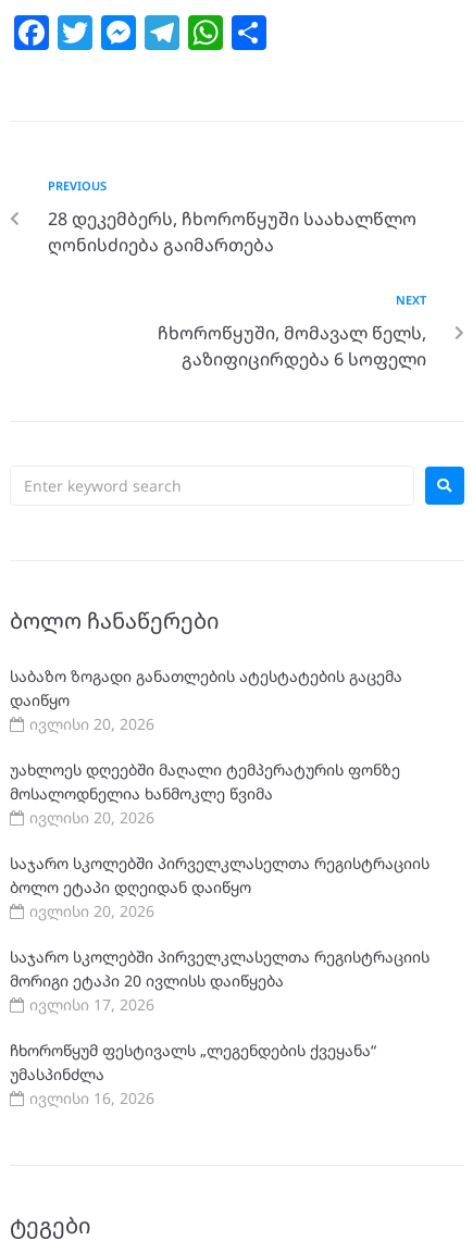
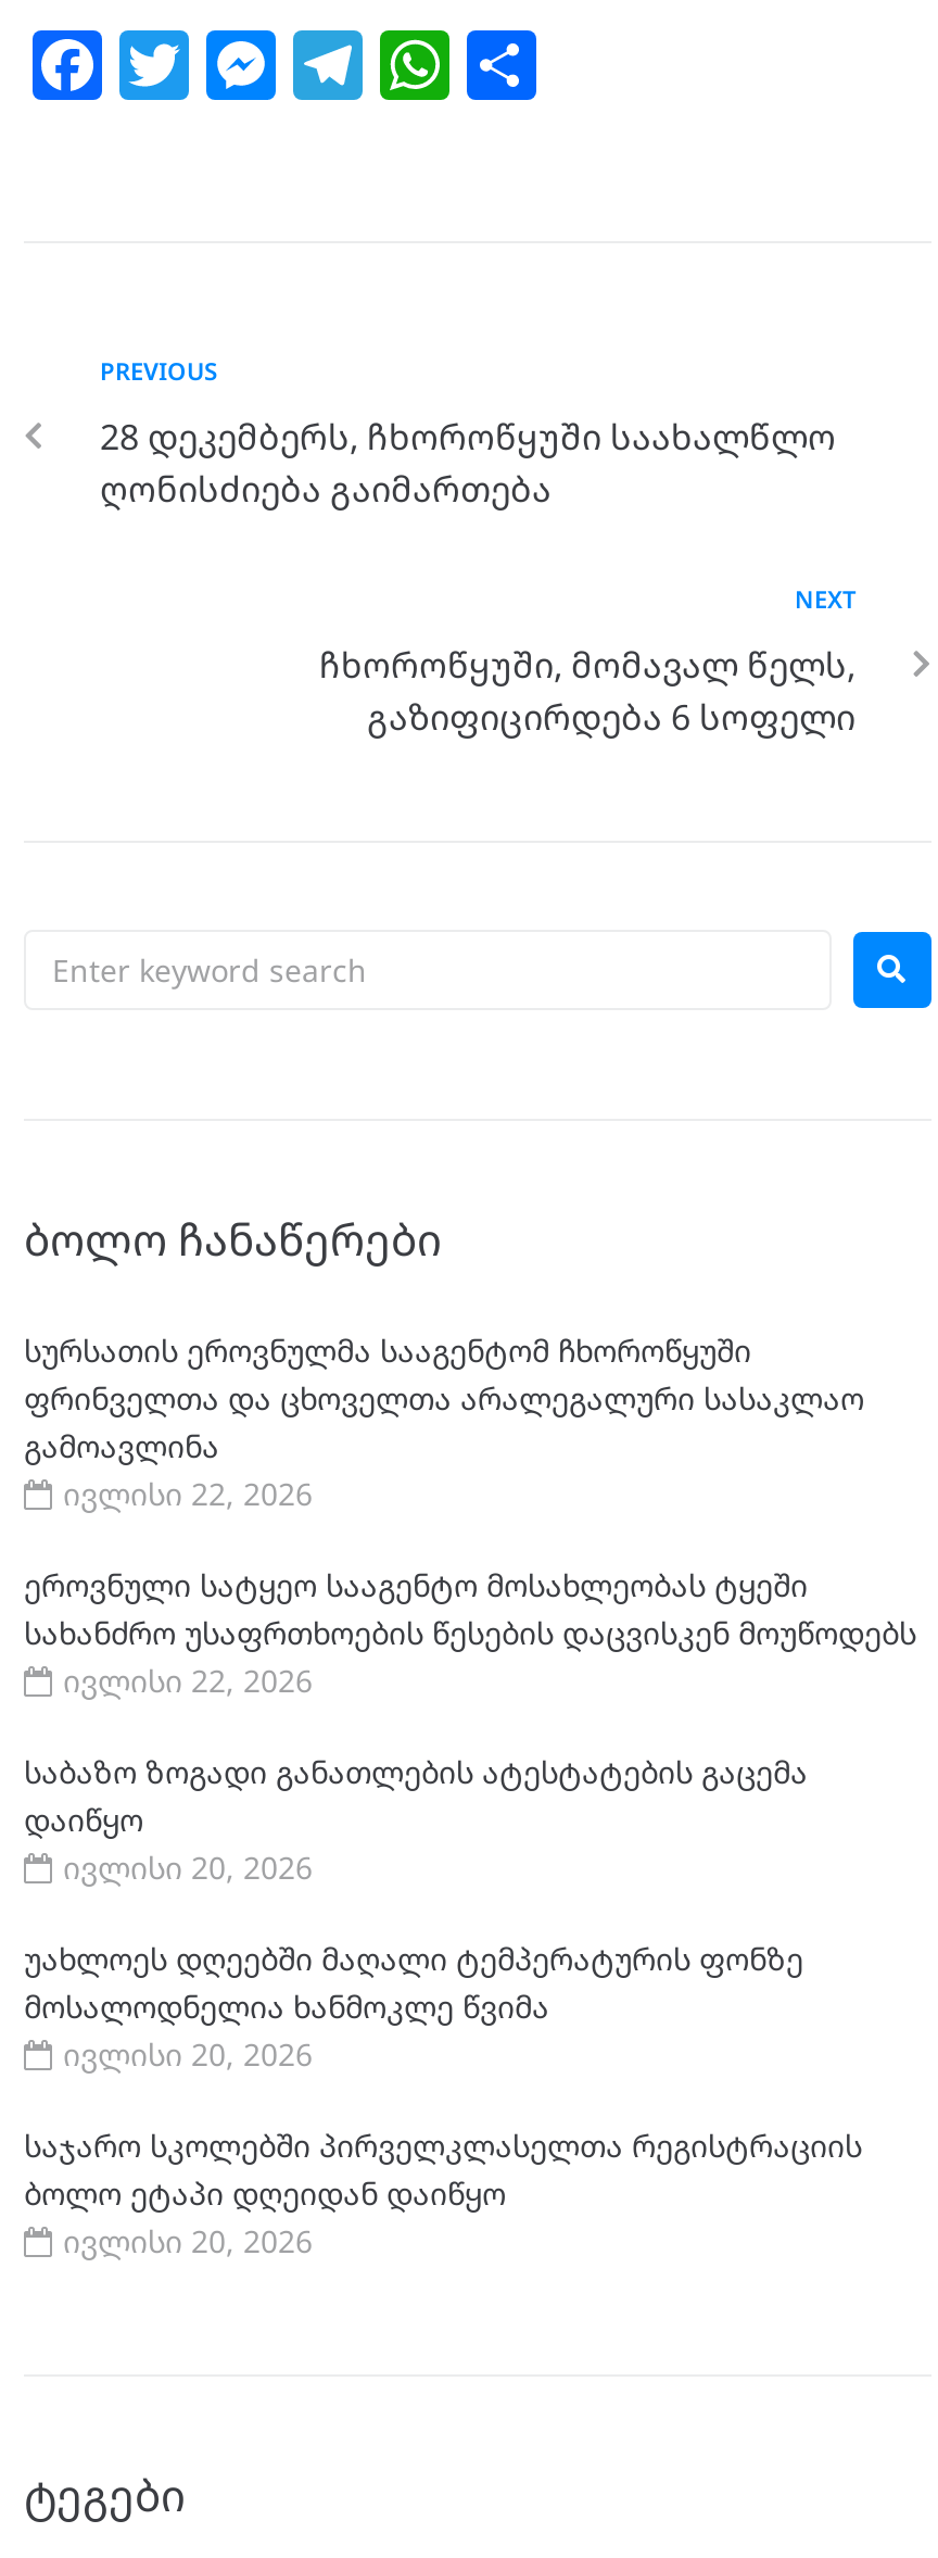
none -> [24,1329,916,1700] სურსათის ეროვნულმა სააგენტომ ჩხოროწყუში | ფრინველთა და ცხოველთა არალეგალური სასაკლაო | გამოავლინა | ივლისი 22, 2026 | ეროვნული სატყეო სააგენტო მოსახლეობას ტყეში | სახანძრო უსაფრთხოების წესების დაცვისკენ მოუწოდებს | ივლისი 22, 2026
moved [10,665,430,921] -> [24,1750,862,2261]: საბაზო ზოგადი განათლების ატესტატების გაცემა | დაიწყო | ივლისი 20, 2026 | ... | ბოლო ეტაპი დღეიდან დაიწყო | ივლისი 20, 2026
[10,946,430,1108] საჯარო სკოლებში პირველკლასელთა რეგისტრაციის | მორიგი ეტაპი 20 ივლისს დაიწყება | ივლისი 17, 2026 | ჩხოროწყუმ ფესტივალს „ლეგენდების ქვეყანა“ | უმასპინძლა | ივლისი 16, 2026 -> none

